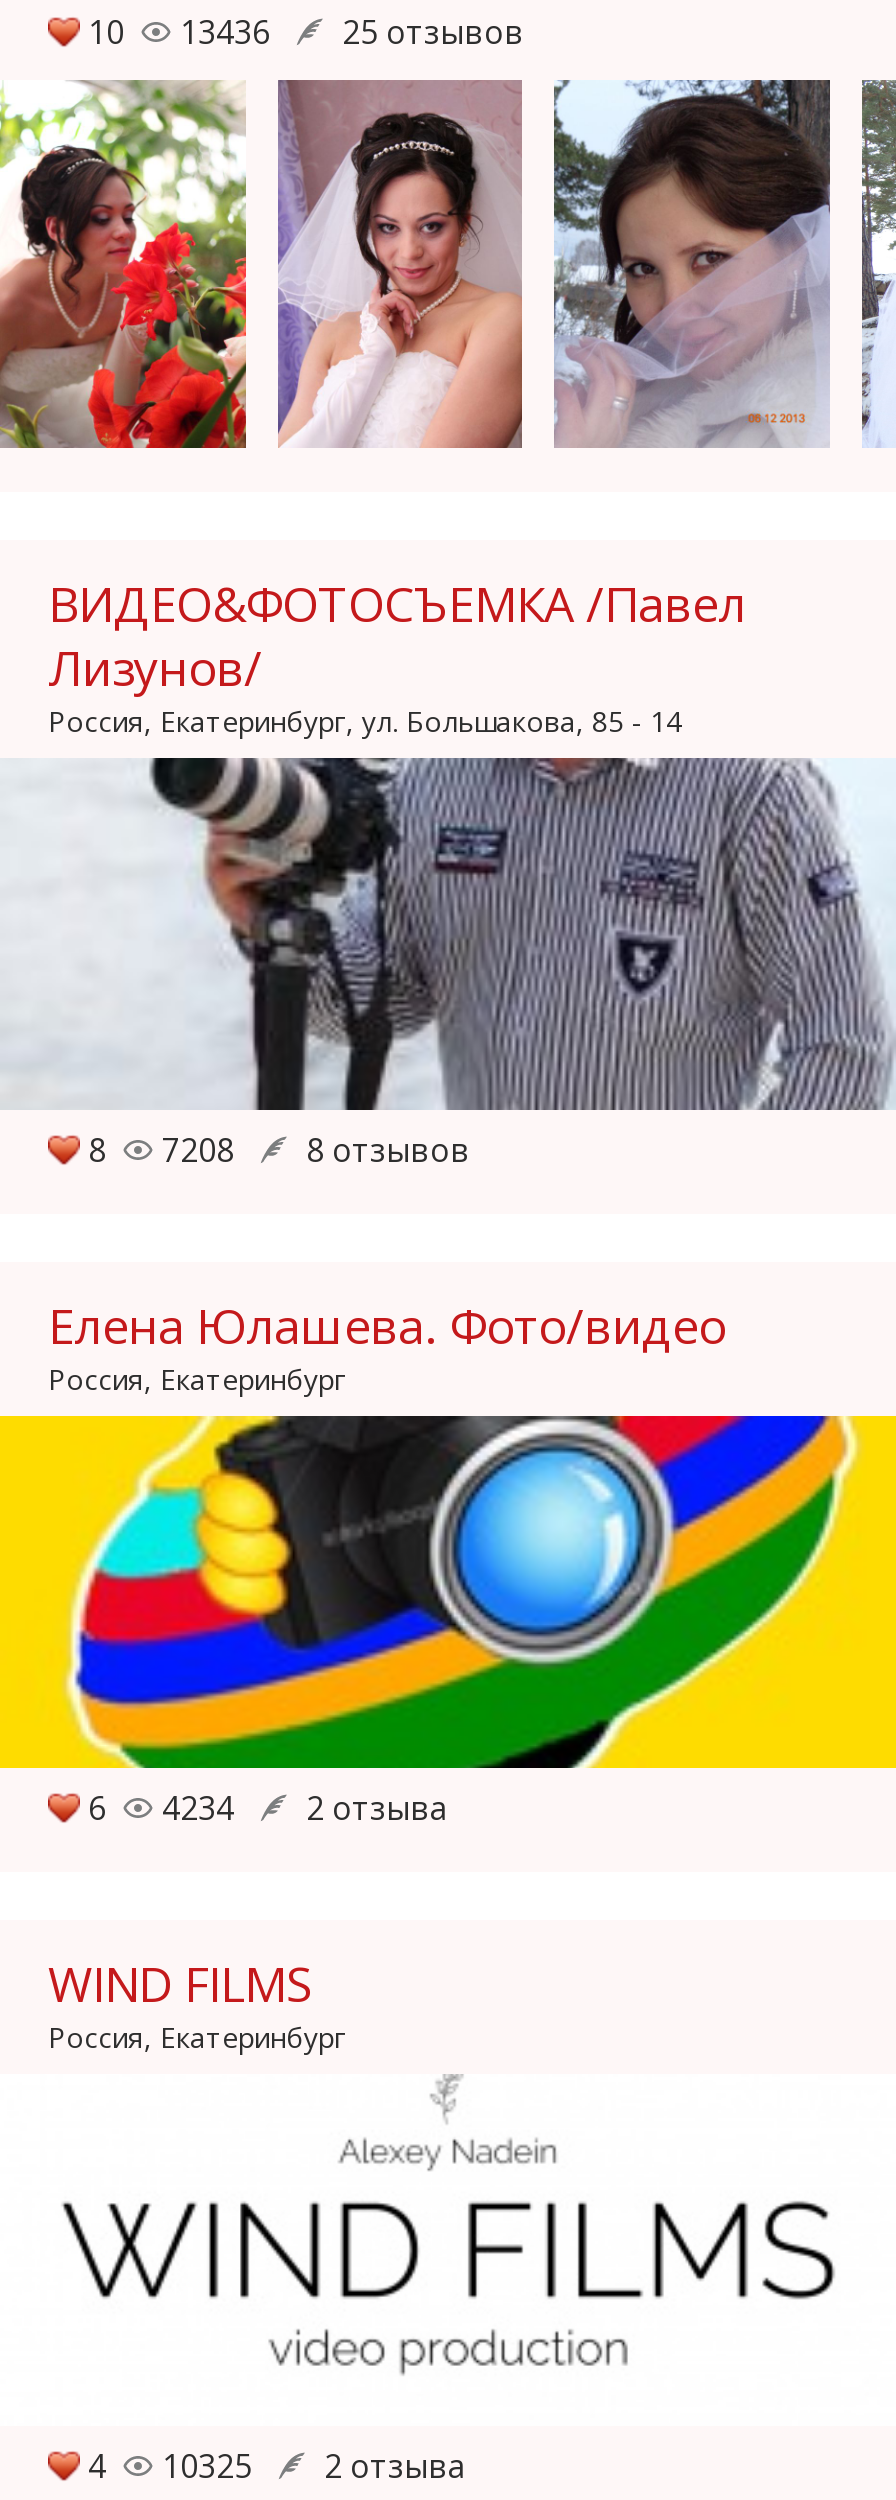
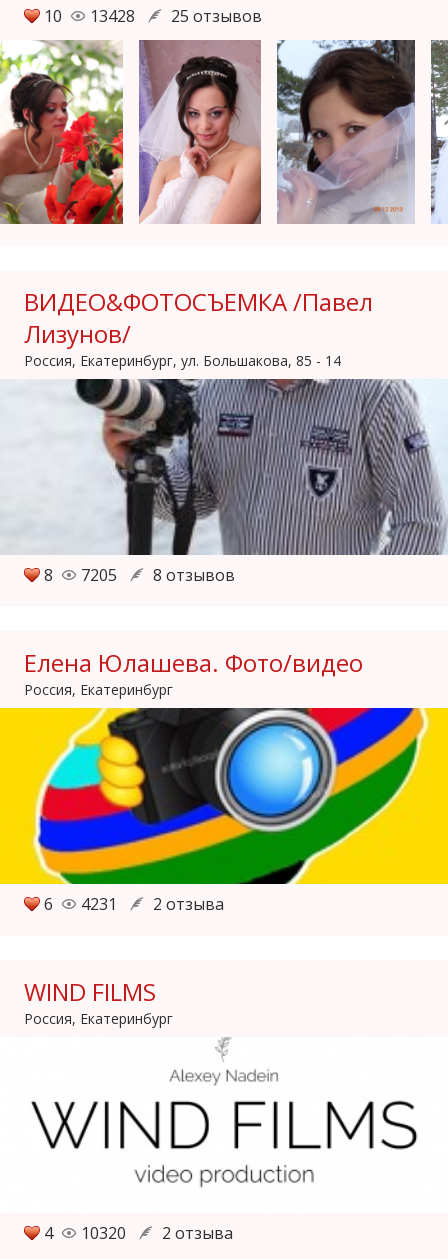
[88,10,524,54] 10 13436 25 отзывов -> [44,5,262,27] 10 13428 25 отзывов
[88,1128,470,1172] 8 7208 8 отзывов -> [44,564,235,586] 8 7205 8 отзывов
[88,1786,448,1830] 6 4234 2 отзыва -> [44,893,224,915] 6 4231 2 отзыва
[88,2444,466,2488] 4 10325 2 отзыва -> [44,1222,233,1244] 4 10320 2 отзыва

